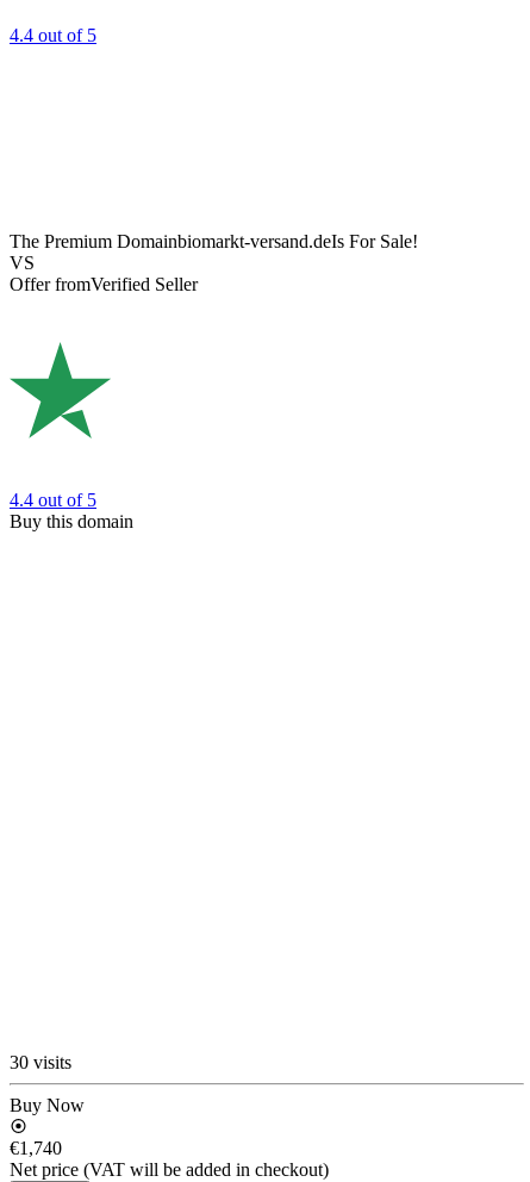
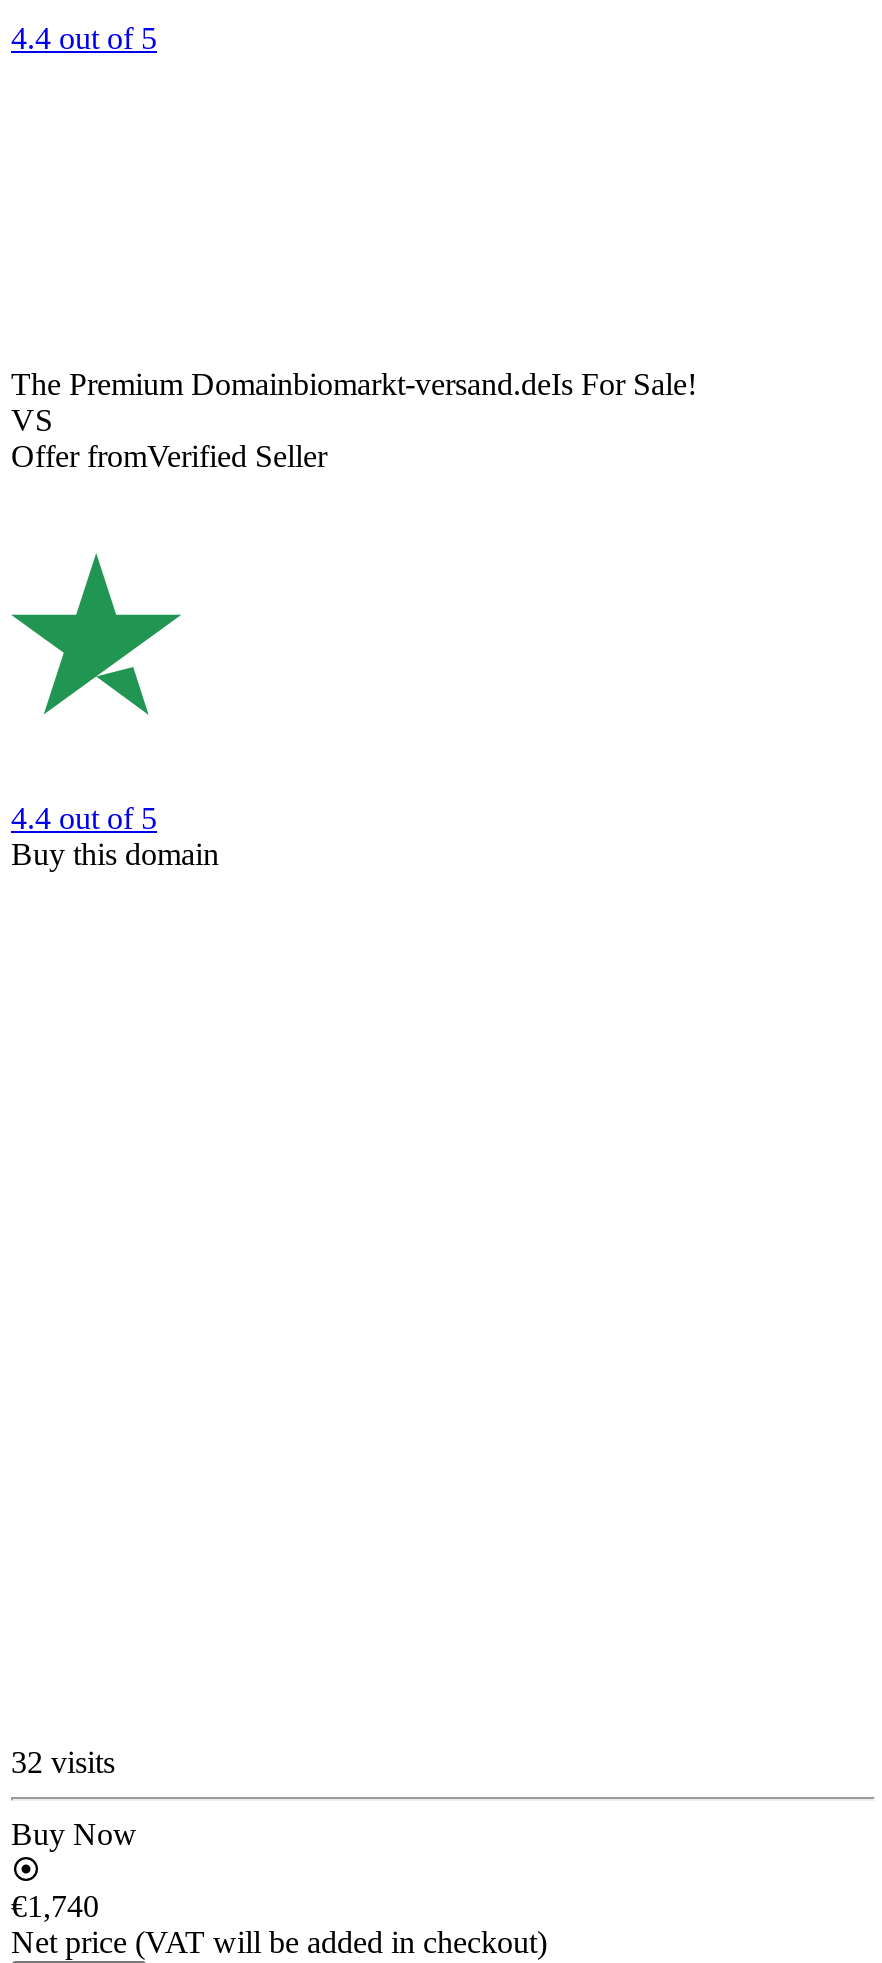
[10,1052,71,1072] 30 visits -> [11,1744,115,1778] 32 visits

